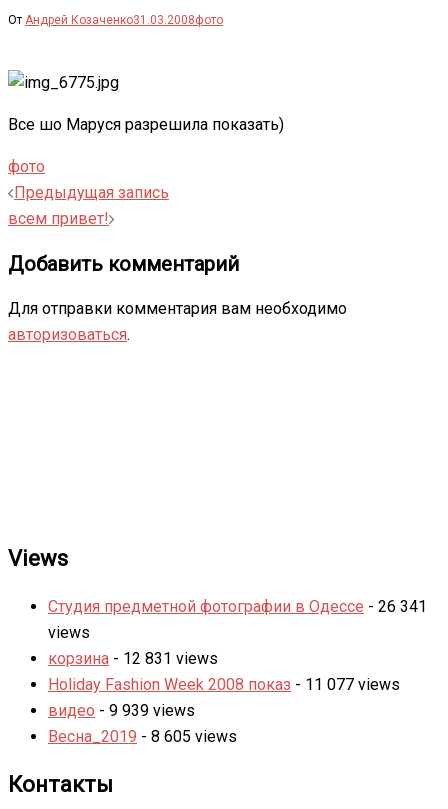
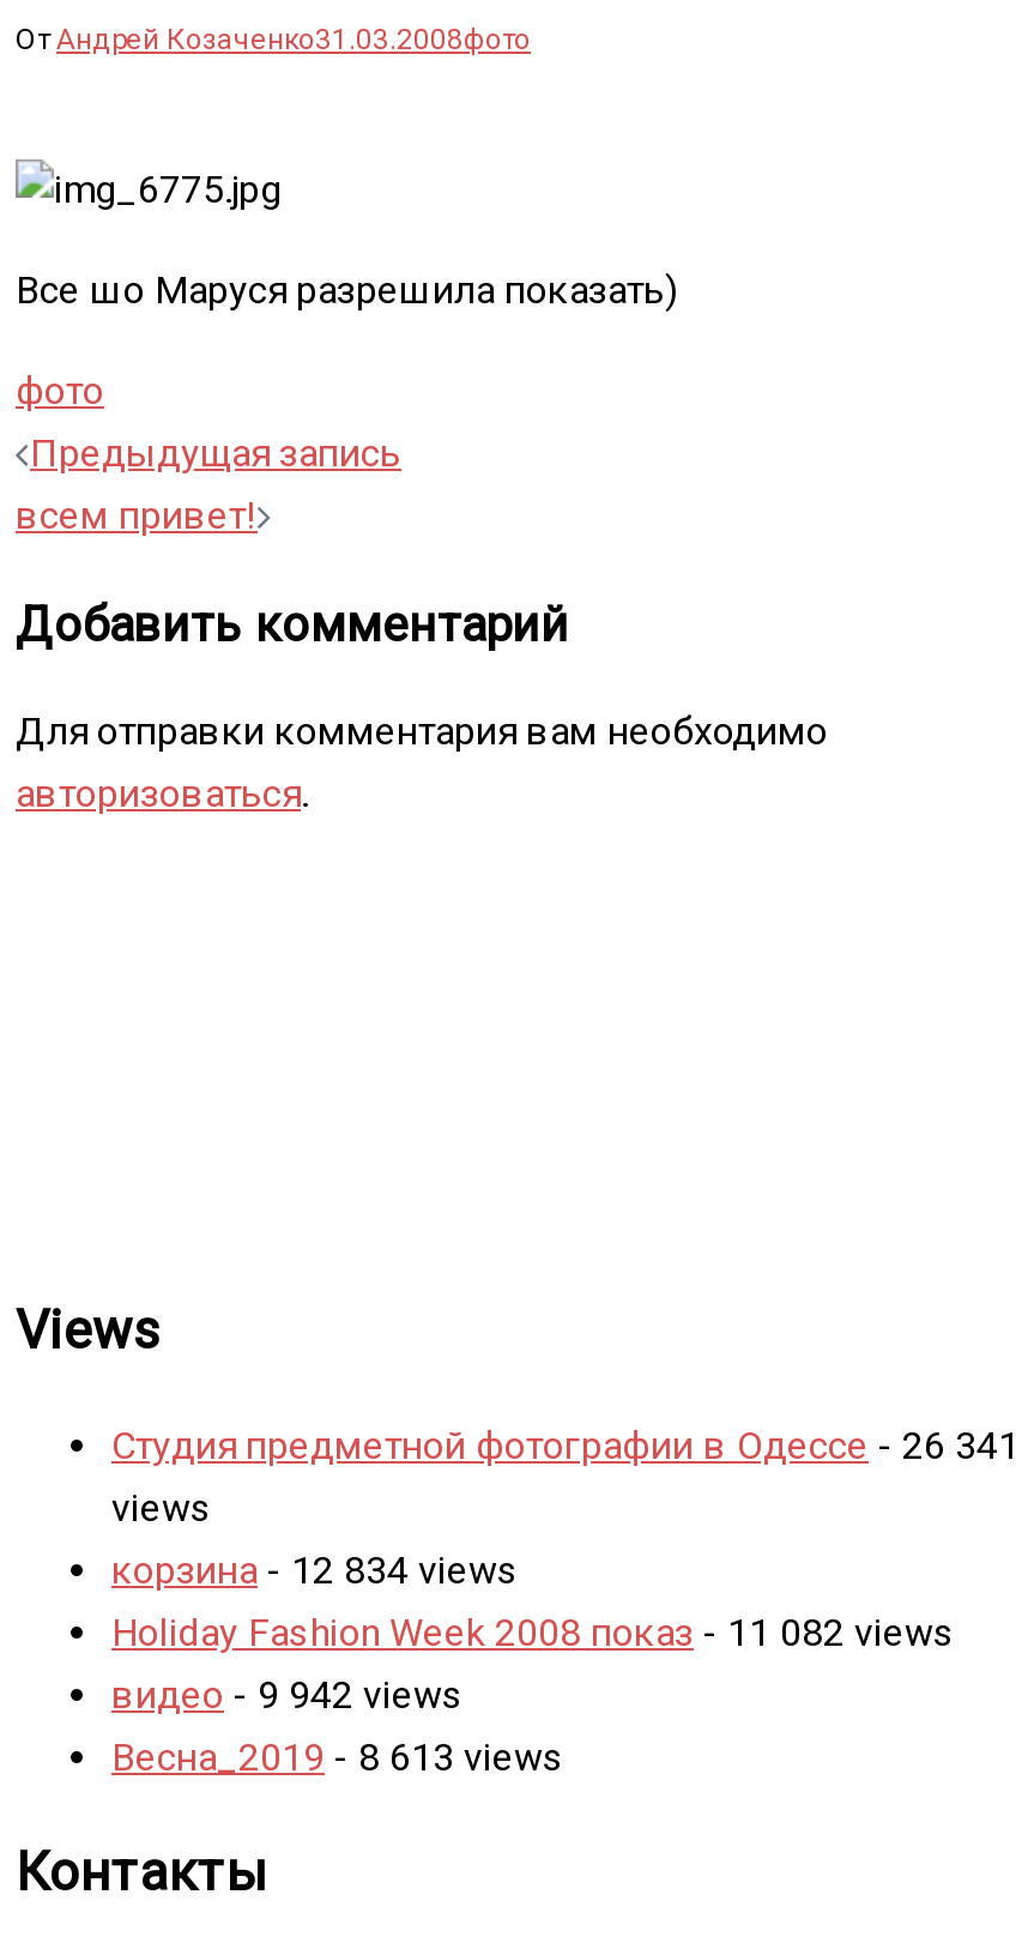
[48,649,218,668] корзина - 12 831 views -> [111,1548,519,1593] корзина - 12 834 views
[48,675,400,694] Holiday Fashion Week 2008 показ - 11 077 views -> [111,1610,955,1656] Holiday Fashion Week 2008 показ - 11 082 views
[48,701,195,720] видео - 9 939 views -> [111,1672,464,1718] видео - 9 942 views
[48,727,237,746] Весна_2019 - 8 605 views -> [111,1735,564,1780] Весна_2019 - 8 613 views

